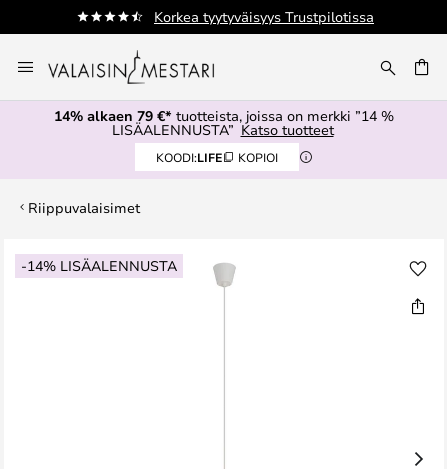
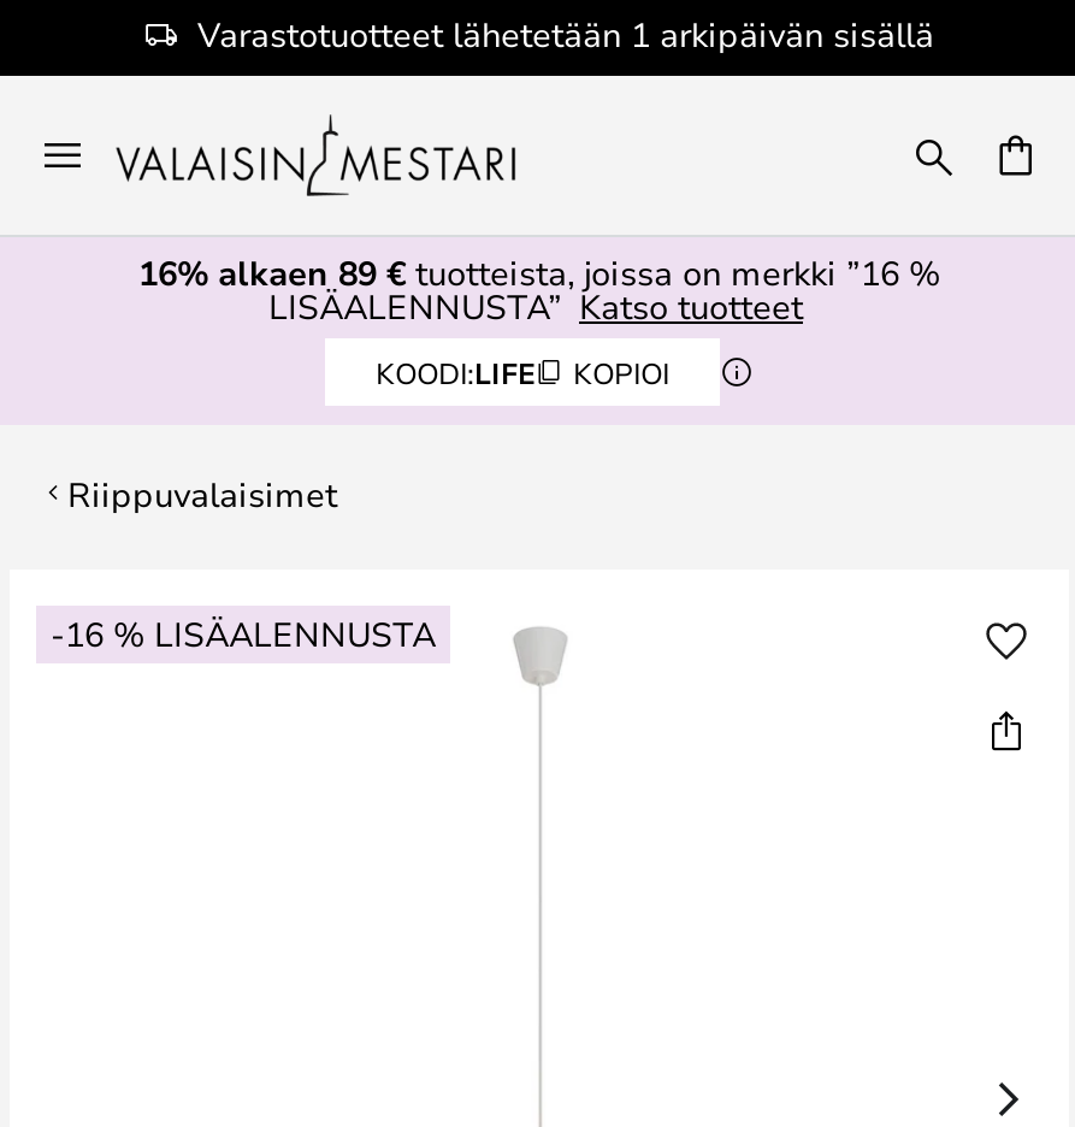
[154,7,374,26] Korkea tyytyväisyys Trustpilotissa -> [197,11,934,57] Varastotuotteet lähetetään 1 arkipäivän sisällä
[54,106,394,125] 14% alkaen 79 €* tuotteista, joissa on merkki ”14 % -> [138,249,940,295] 16% alkaen 89 €tuotteista, joissa on merkki ”16 %
[21,256,177,275] -14% LISÄALENNUSTA -> [51,610,436,656] -16 % LISÄALENNUSTA

